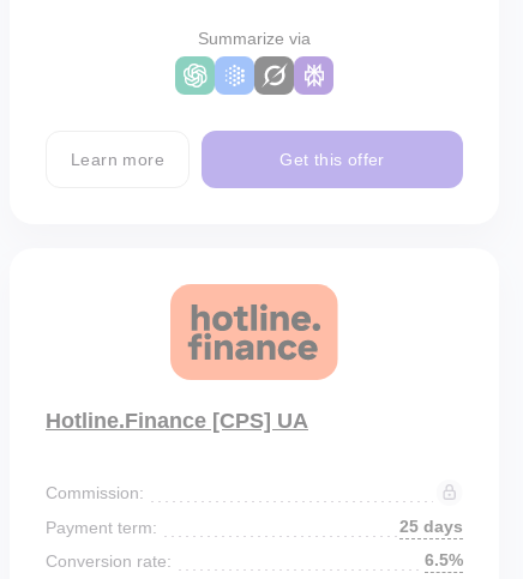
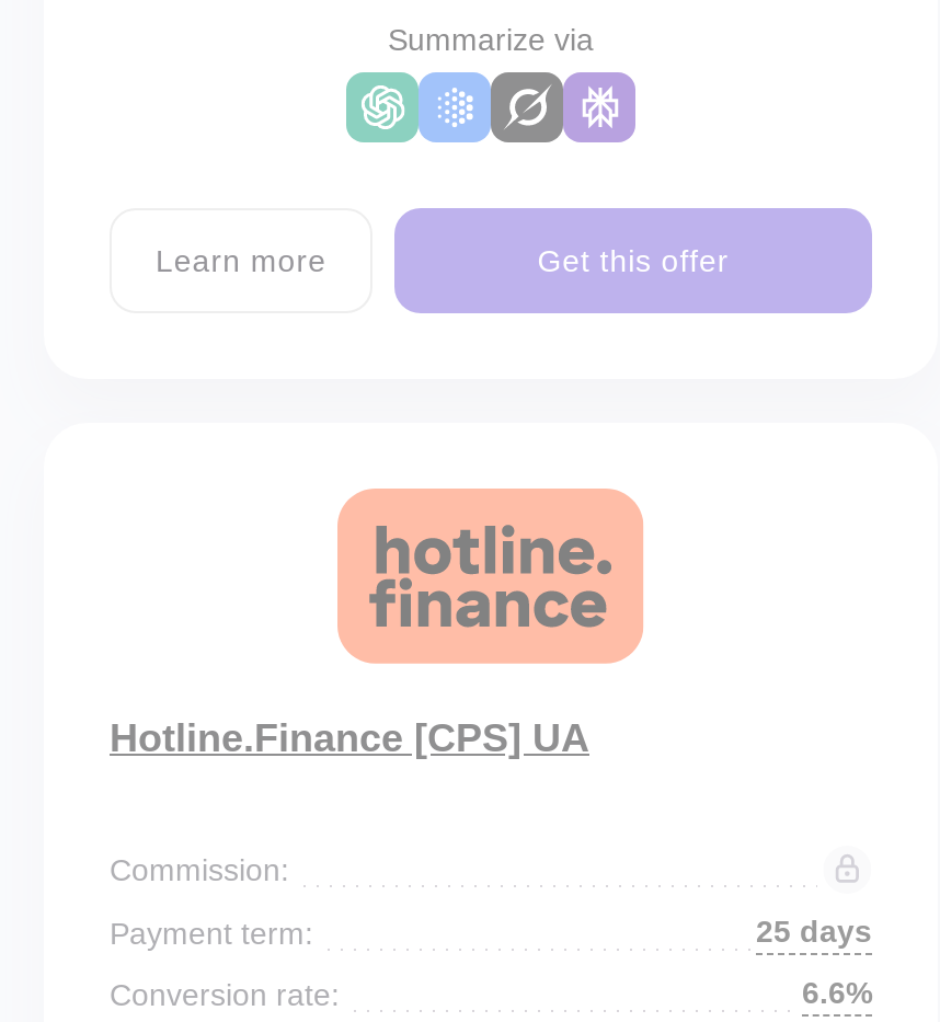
[425,550,463,569] 6.5% -> [802,975,872,1010] 6.6%

